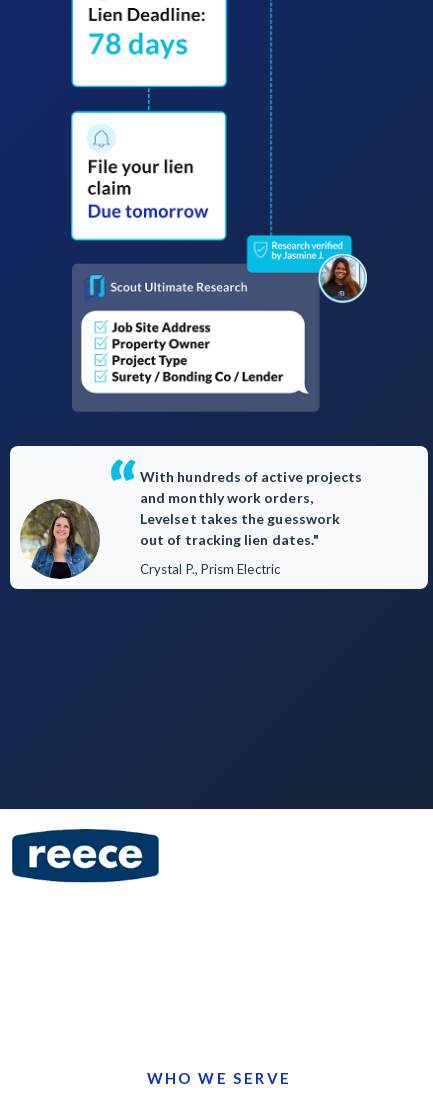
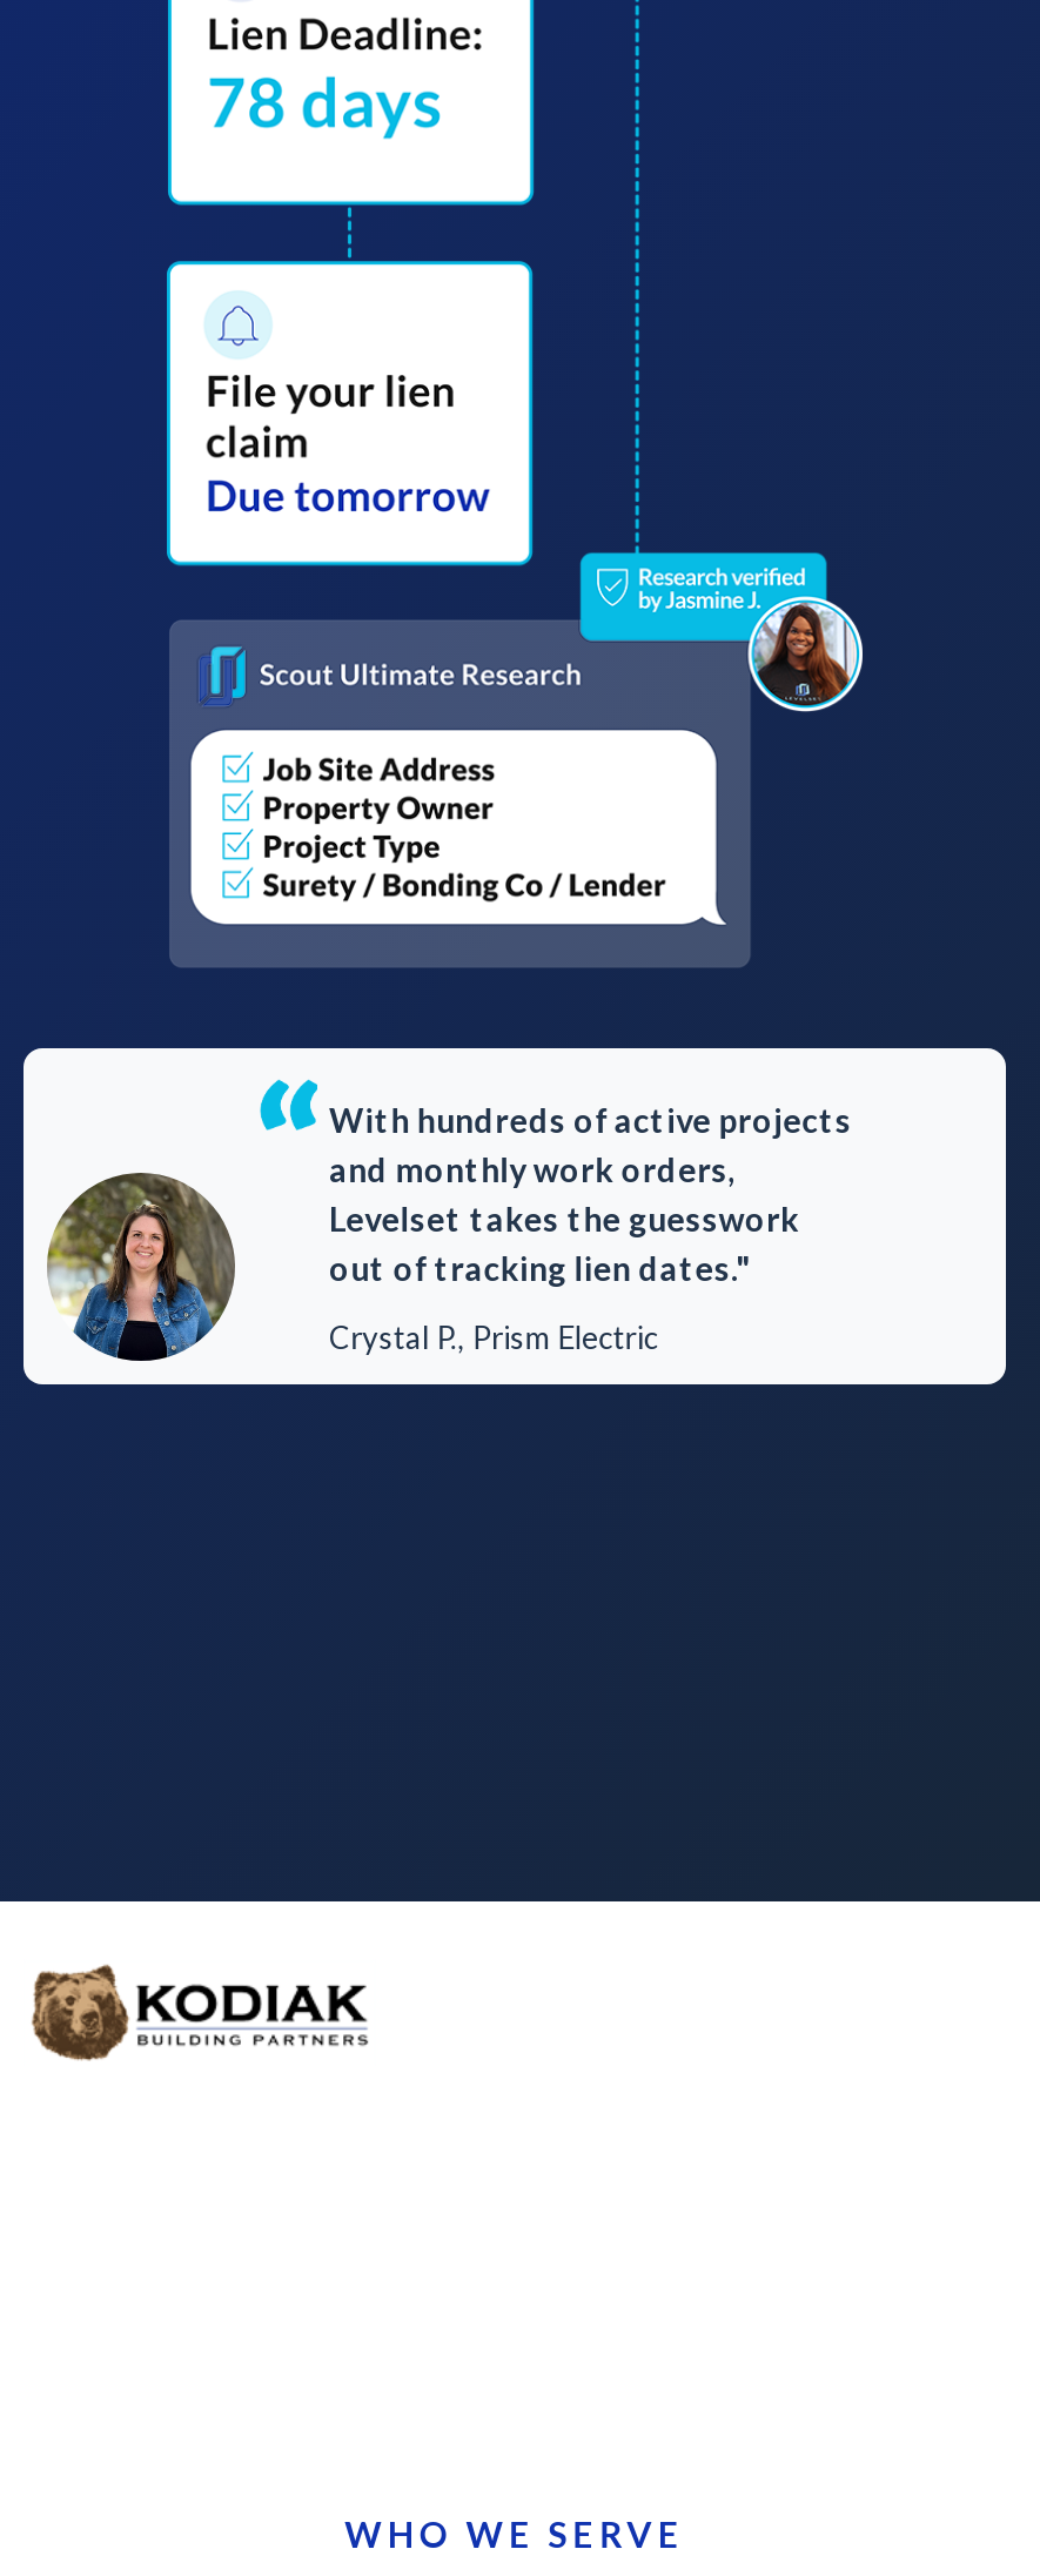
[11,828,160,884] [image] -> [28,1948,374,2075] [image]

